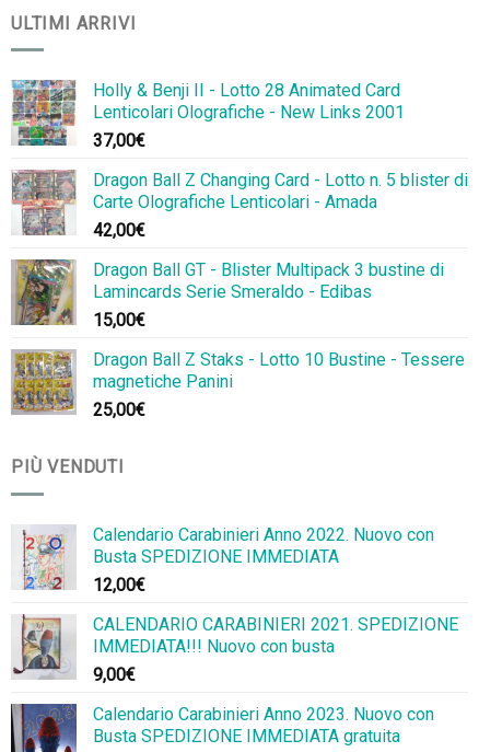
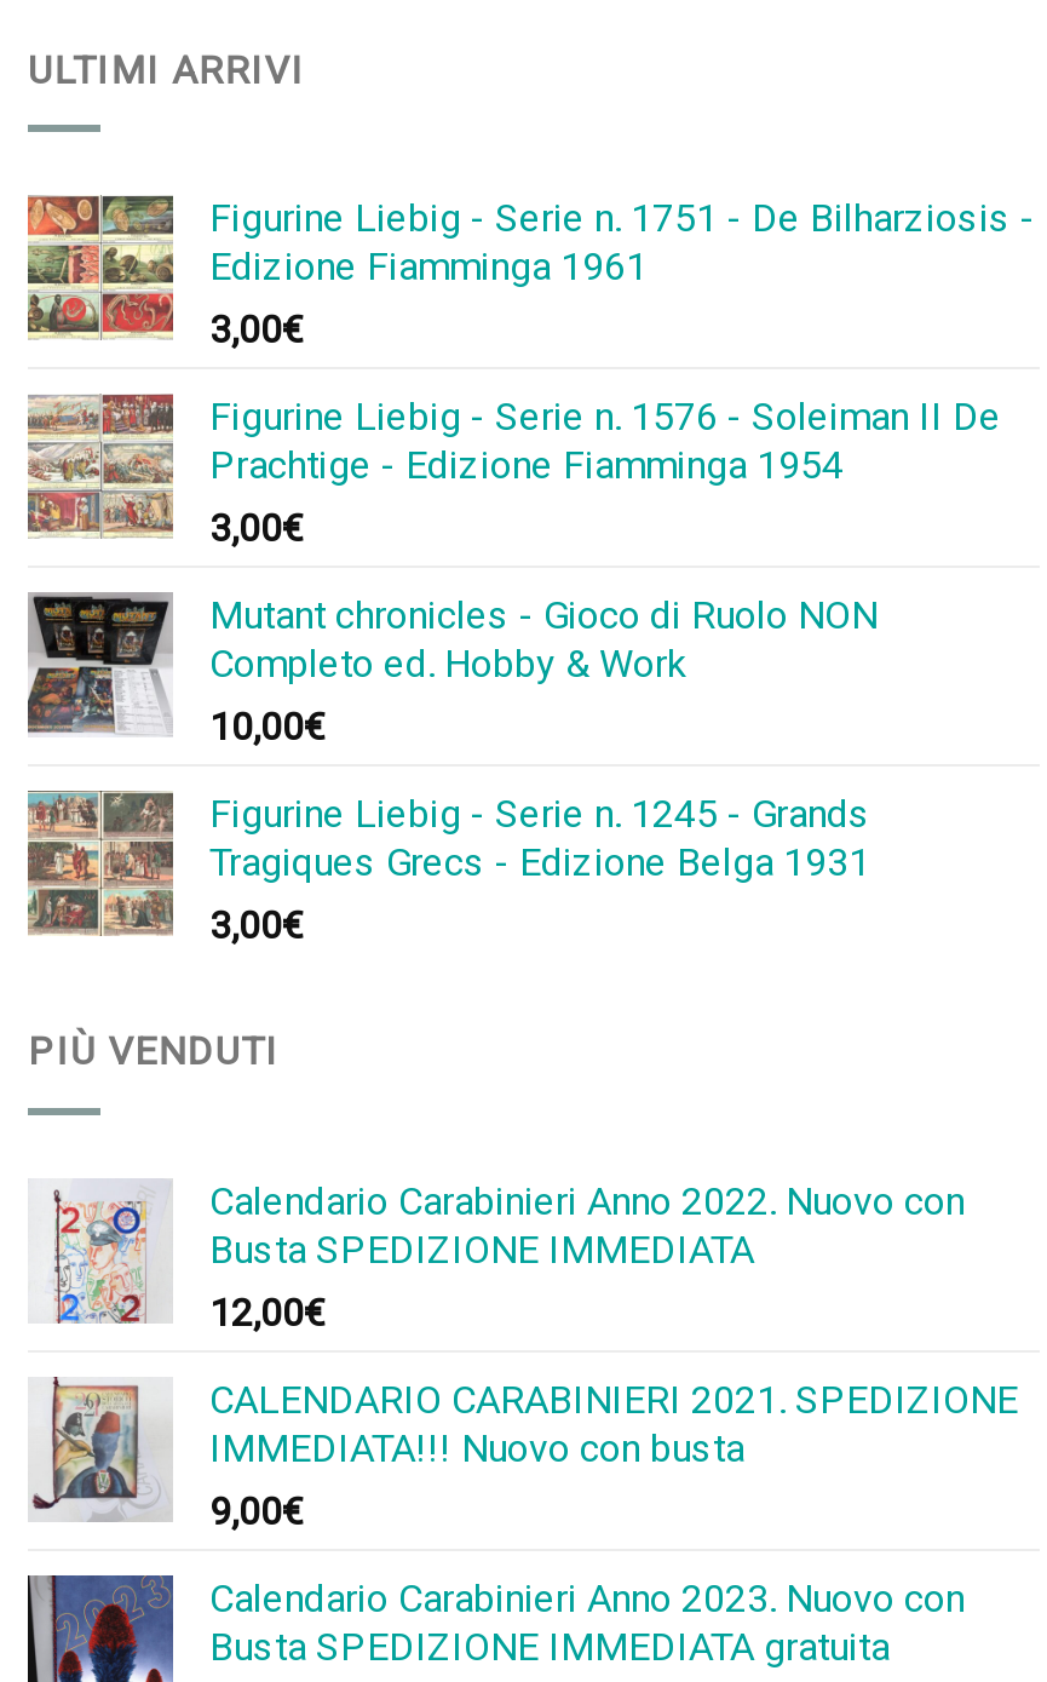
[11,79,405,151] [image] | Holly & Benji II - Lotto 28 Animated Card | Lenticolari Olografiche - New Links 2001 | 37,00€ -> [25,195,1035,353] [image] | Figurine Liebig - Serie n. 1751 - De Bilharziosis - | Edizione Fiamminga 1961 | 3,00€
[11,170,468,241] [image] | Dragon Ball Z Changing Card - Lotto n. 5 blister di | Carte Olografiche Lenticolari - Amada | 42,00€ -> [25,394,1001,552] [image] | Figurine Liebig - Serie n. 1576 - Soleiman II De | Prachtige - Edizione Fiamminga 1954 | 3,00€
[11,258,444,331] [image] | Dragon Ball GT - Blister Multipack 3 bustine di | Lamincards Serie Smeraldo - Edibas | 15,00€ -> [28,592,878,751] [image] | Mutant chronicles - Gioco di Ruolo NON | Completo ed. Hobby & Work | 10,00€
[11,349,465,421] [image] | Dragon Ball Z Staks - Lotto 10 Bustine - Tessere | magnetiche Panini | 25,00€ -> [28,791,870,949] [image] | Figurine Liebig - Serie n. 1245 - Grands | Tragiques Grecs - Edizione Belga 1931 | 3,00€

